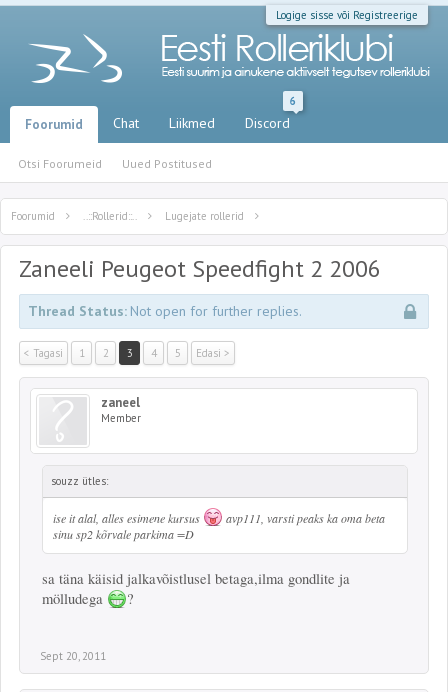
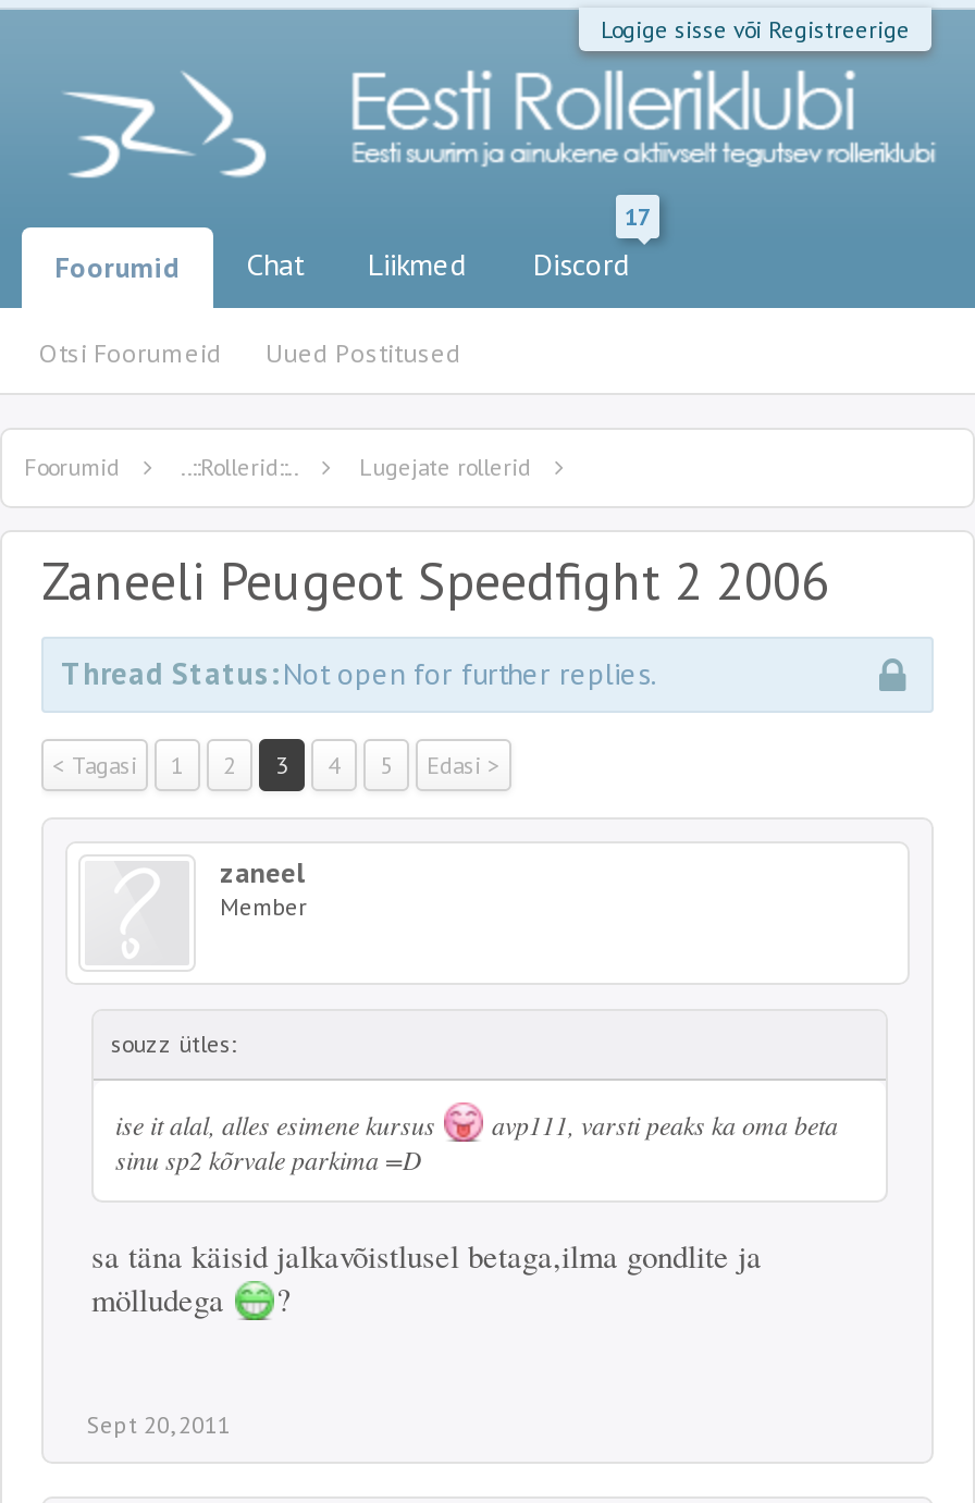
[290,94,296,108] 6 -> [625,201,651,232] 17

